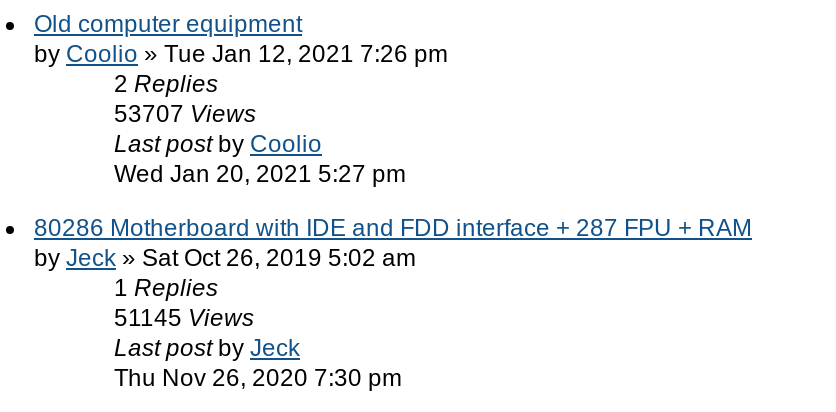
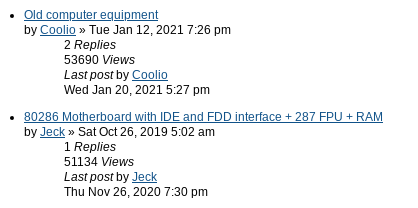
[114,100,256,128] 53707 Views -> [64,53,135,67] 53690 Views
[114,304,254,332] 51145 Views -> [64,155,134,169] 51134 Views

